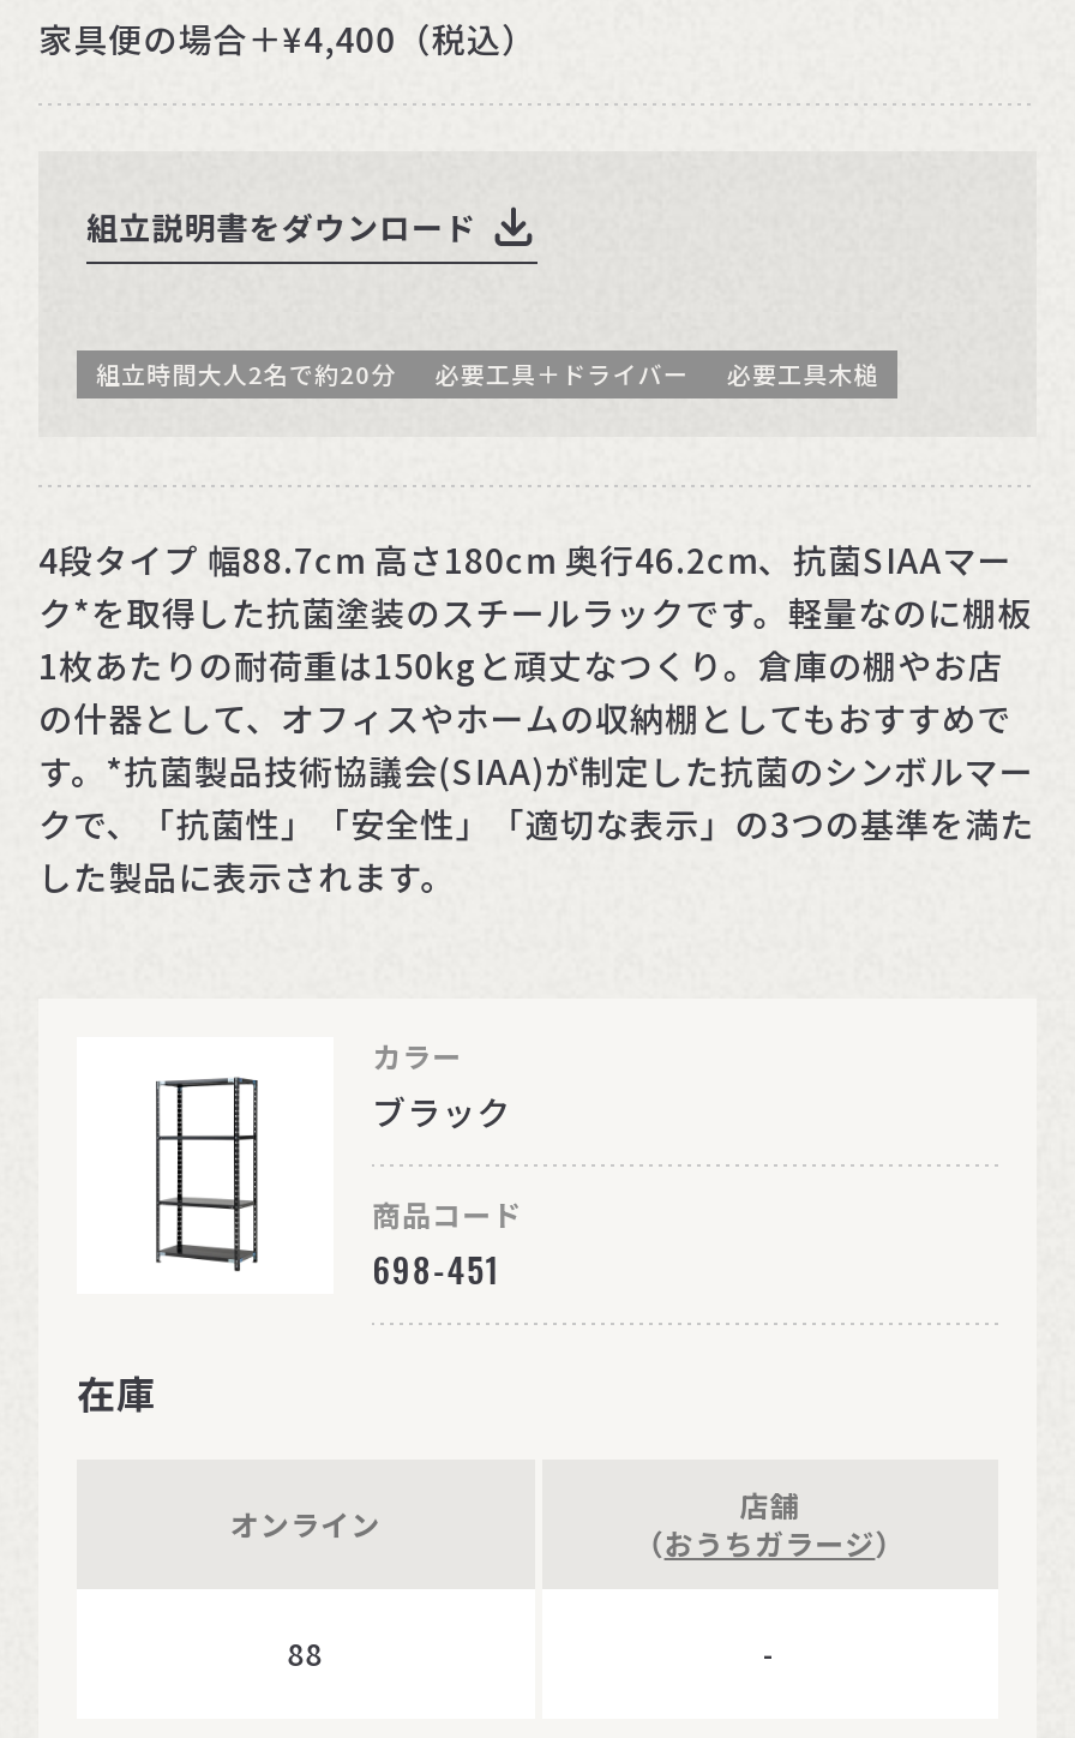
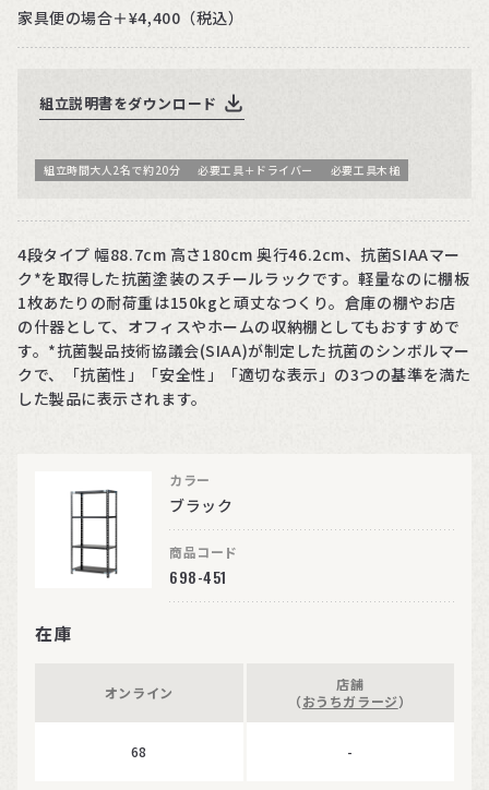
[287,1633,323,1673] 88 -> [131,742,147,761] 68

